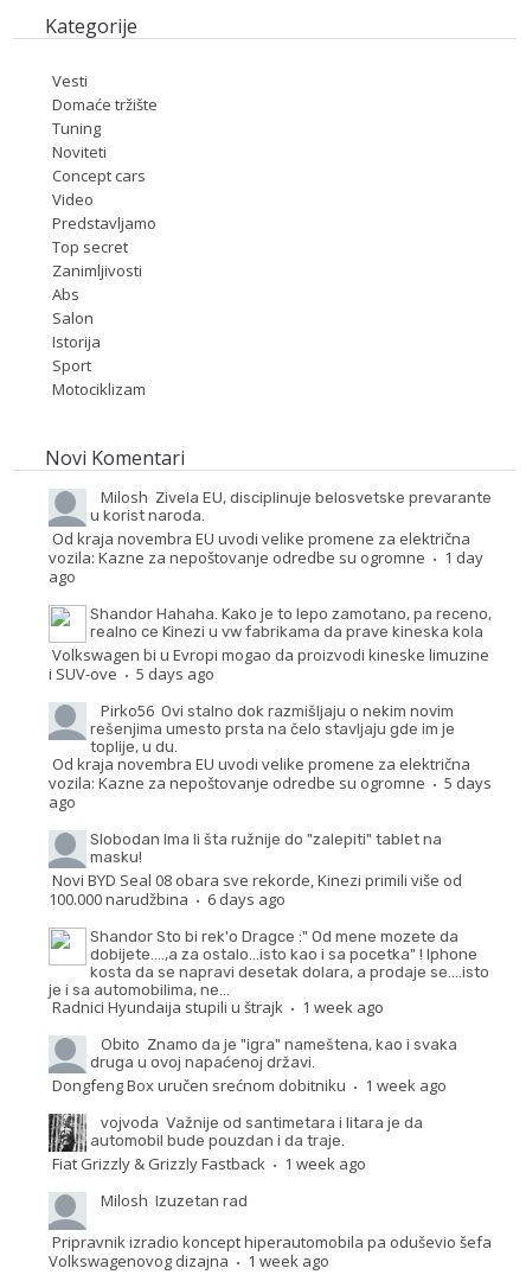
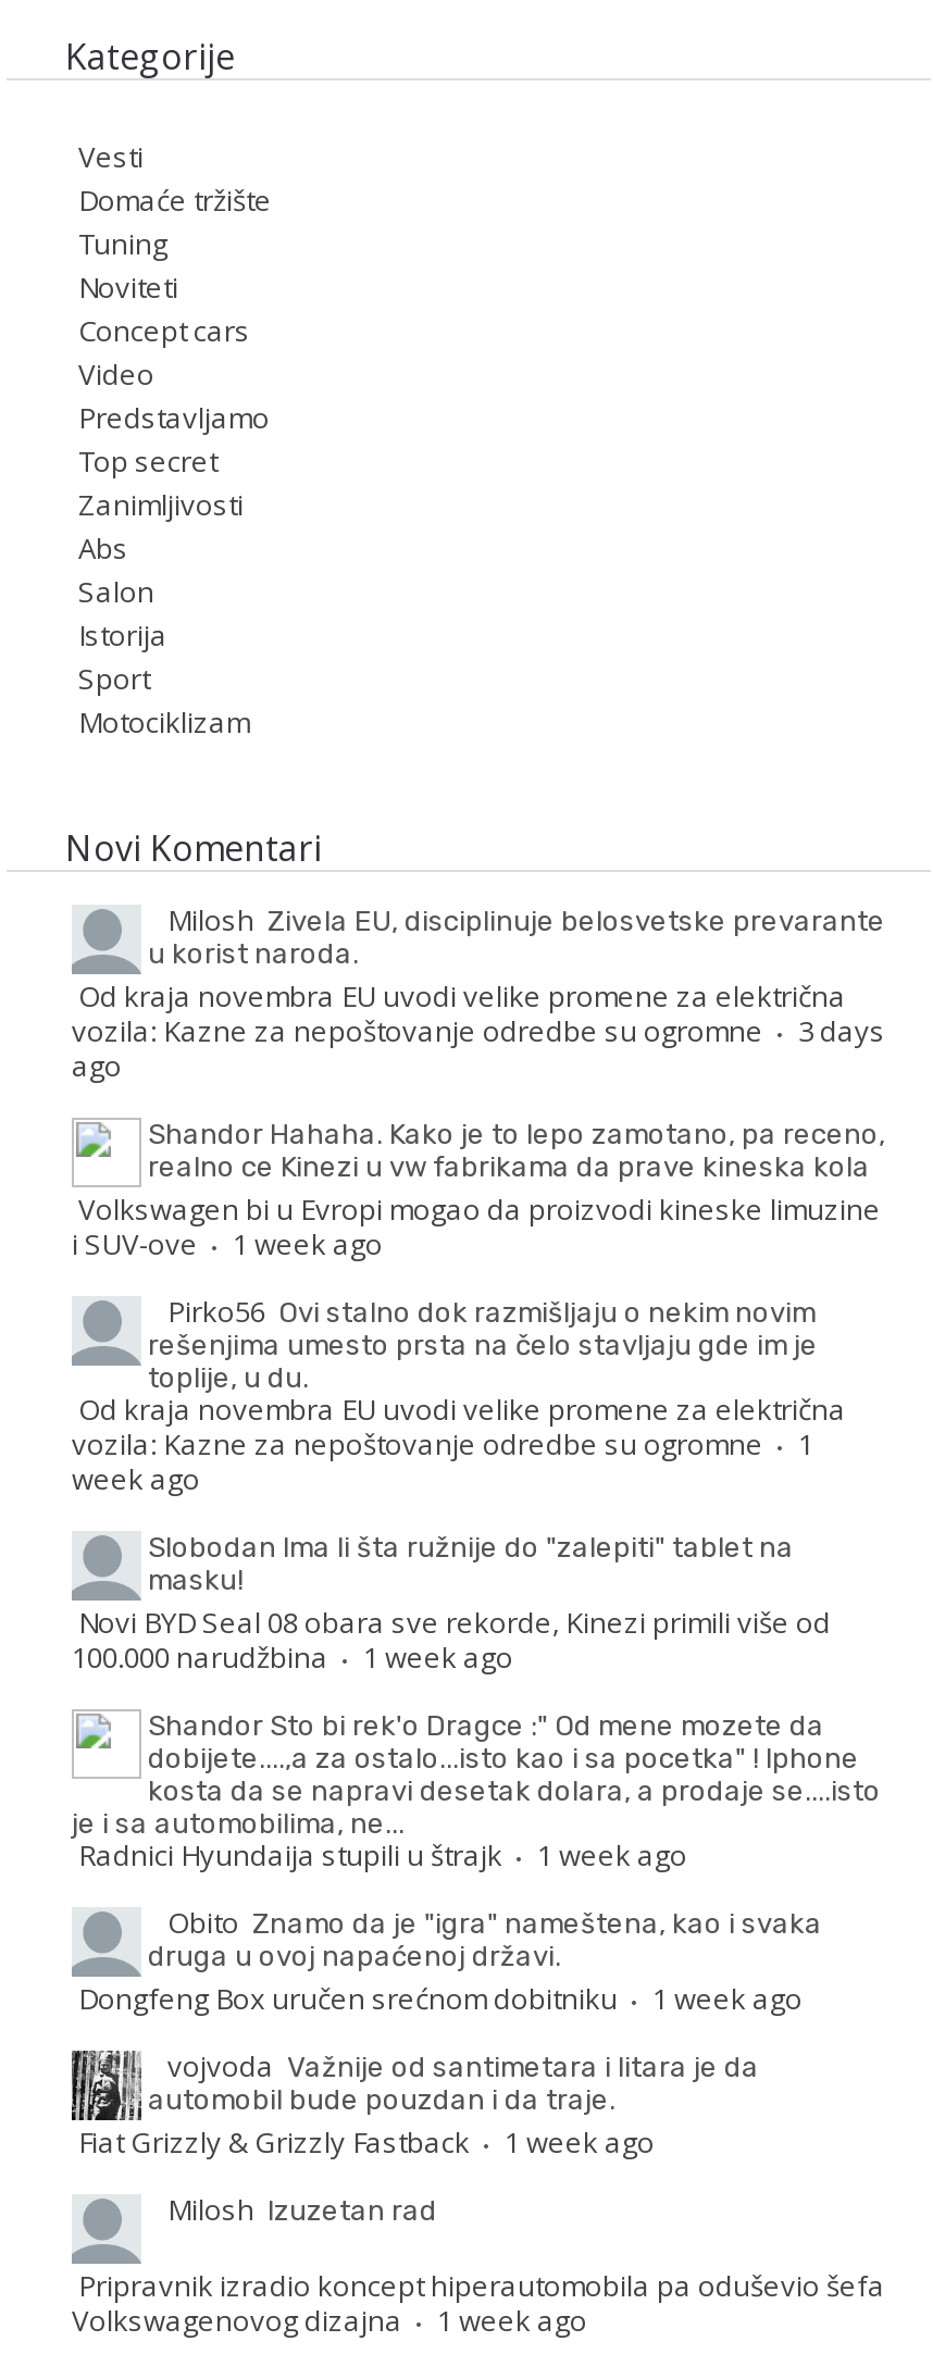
[49,547,483,568] vozila: Kazne za nepoštovanje odredbe su ogromne · 1 day -> [72,1011,885,1050] vozila: Kazne za nepoštovanje odredbe su ogromne · 3 days
[49,663,214,684] i SUV-ove · 5 days ago -> [72,1224,383,1263] i SUV-ove · 1 week ago
[49,772,492,812] vozila: Kazne za nepoštovanje odredbe su ogromne · 5 days | ago -> [72,1424,813,1498] vozila: Kazne za nepoštovanje odredbe su ogromne · 1 | week ago
[49,888,286,910] 100.000 narudžbina · 6 days ago -> [72,1637,513,1676] 100.000 narudžbina · 1 week ago

